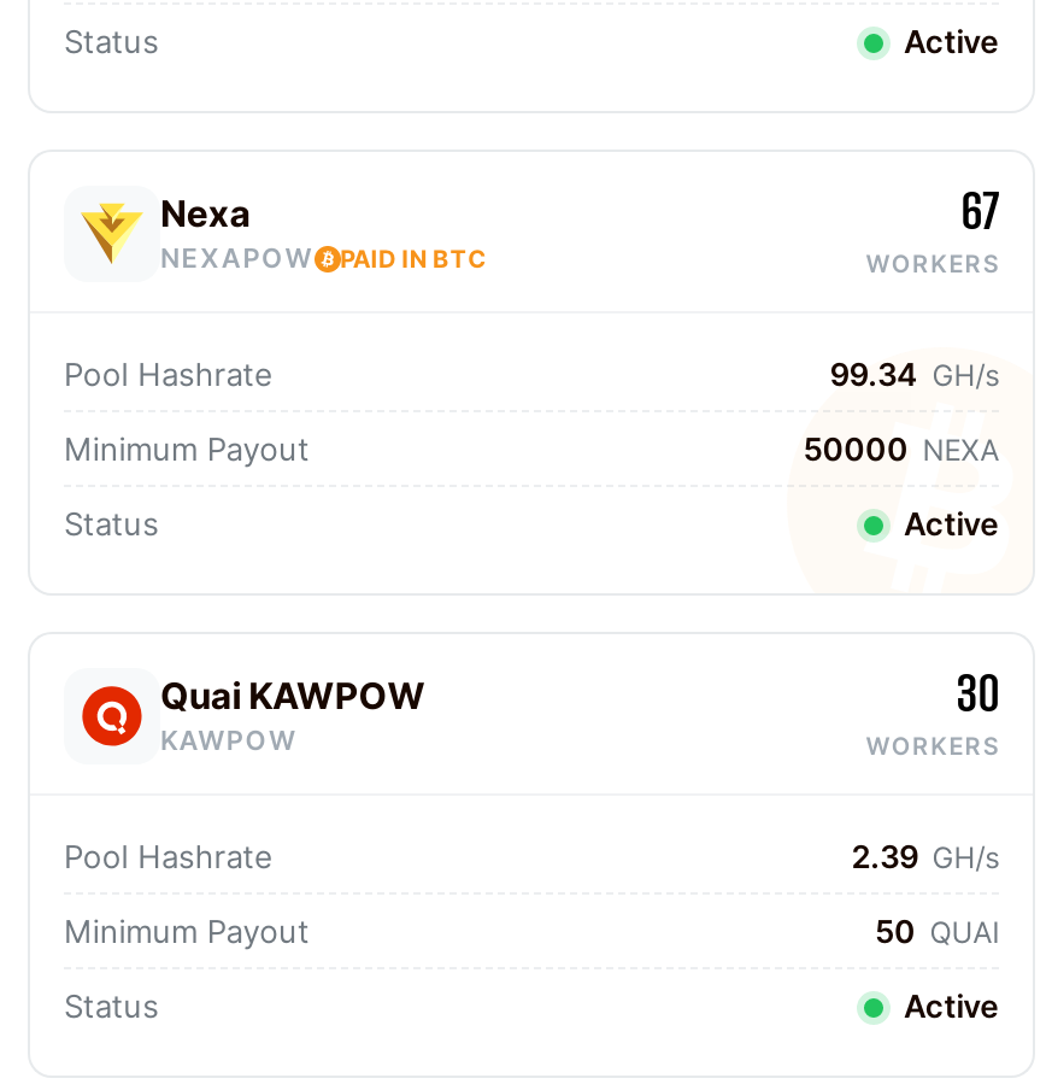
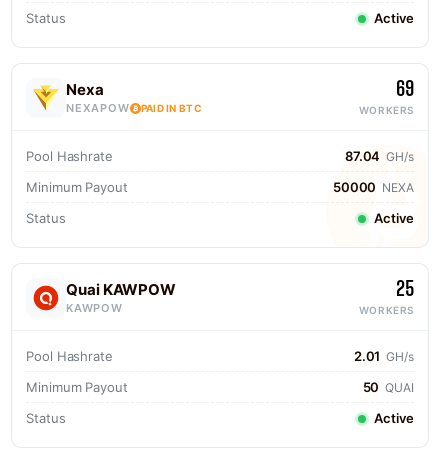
[961,188,999,241] 67 -> [396,79,414,101] 69
[830,354,999,393] 99.34 GH/s -> [345,148,414,164] 87.04 GH/s
[956,670,999,723] 30 -> [396,279,414,301] 25
[851,837,999,875] 2.39 GH/s -> [354,348,414,364] 2.01 GH/s

